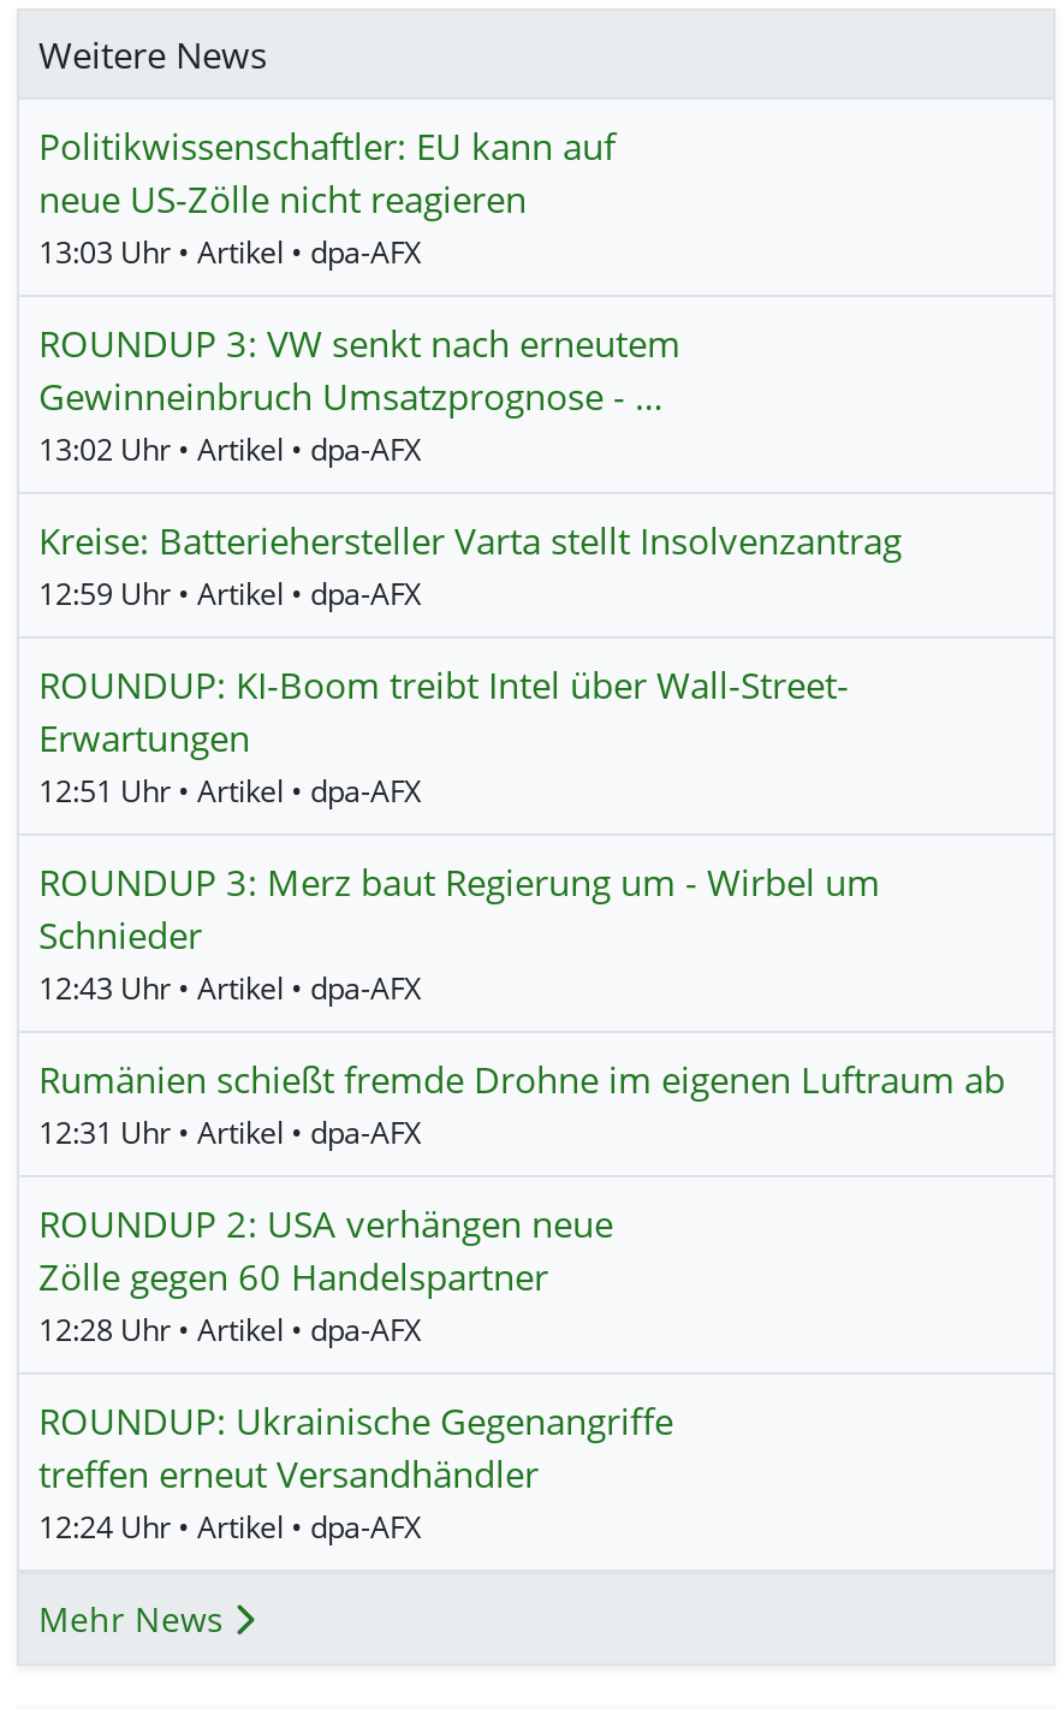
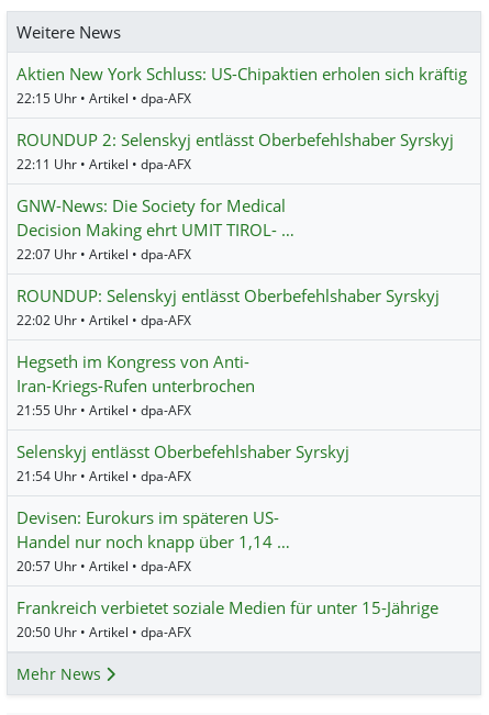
[38,121,616,273] Politikwissenschaftler: EU kann auf | neue US-Zölle nicht reagieren | 13:03 Uhr • Artikel • dpa-AFX -> [16,62,467,107] Aktien New York Schluss: US-Chipaktien erholen sich kräftig | 22:15 Uhr • Artikel • dpa-AFX
[38,318,680,470] ROUNDUP 3: VW senkt nach erneutem | Gewinneinbruch Umsatzprognose - … | 13:02 Uhr • Artikel • dpa-AFX -> [16,128,454,173] ROUNDUP 2: Selenskyj entlässt Oberbefehlshaber Syrskyj | 22:11 Uhr • Artikel • dpa-AFX
[38,515,902,614] Kreise: Batteriehersteller Varta stellt Insolvenzantrag | 12:59 Uhr • Artikel • dpa-AFX -> [16,194,294,263] GNW-News: Die Society for Medical | Decision Making ehrt UMIT TIROL- … | 22:07 Uhr • Artikel • dpa-AFX
[38,660,849,811] ROUNDUP: KI-Boom treibt Intel über Wall-Street- | Erwartungen | 12:51 Uhr • Artikel • dpa-AFX -> [16,284,440,329] ROUNDUP: Selenskyj entlässt Oberbefehlshaber Syrskyj | 22:02 Uhr • Artikel • dpa-AFX
[38,857,880,1009] ROUNDUP 3: Merz baut Regierung um - Wirbel um | Schnieder | 12:43 Uhr • Artikel • dpa-AFX -> [16,350,255,419] Hegseth im Kongress von Anti- | Iran-Kriegs-Rufen unterbrochen | 21:55 Uhr • Artikel • dpa-AFX
[38,1054,1005,1153] Rumänien schießt fremde Drohne im eigenen Luftraum ab | 12:31 Uhr • Artikel • dpa-AFX -> [16,440,349,485] Selenskyj entlässt Oberbefehlshaber Syrskyj | 21:54 Uhr • Artikel • dpa-AFX
[38,1199,613,1350] ROUNDUP 2: USA verhängen neue | Zölle gegen 60 Handelspartner | 12:28 Uhr • Artikel • dpa-AFX -> [16,506,290,575] Devisen: Eurokurs im späteren US- | Handel nur noch knapp über 1,14 … | 20:57 Uhr • Artikel • dpa-AFX
[38,1396,673,1547] ROUNDUP: Ukrainische Gegenangriffe | treffen erneut Versandhändler | 12:24 Uhr • Artikel • dpa-AFX -> [16,596,438,641] Frankreich verbietet soziale Medien für unter 15-Jährige | 20:50 Uhr • Artikel • dpa-AFX

